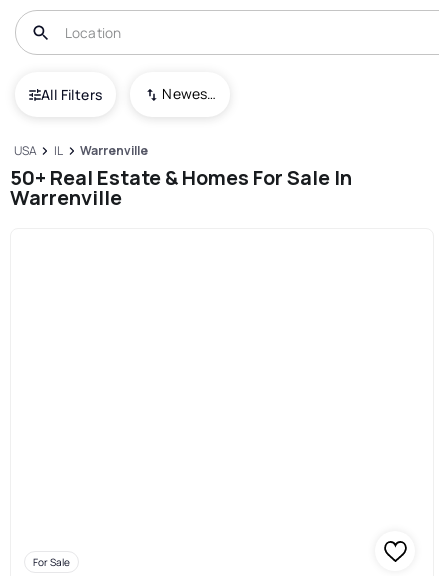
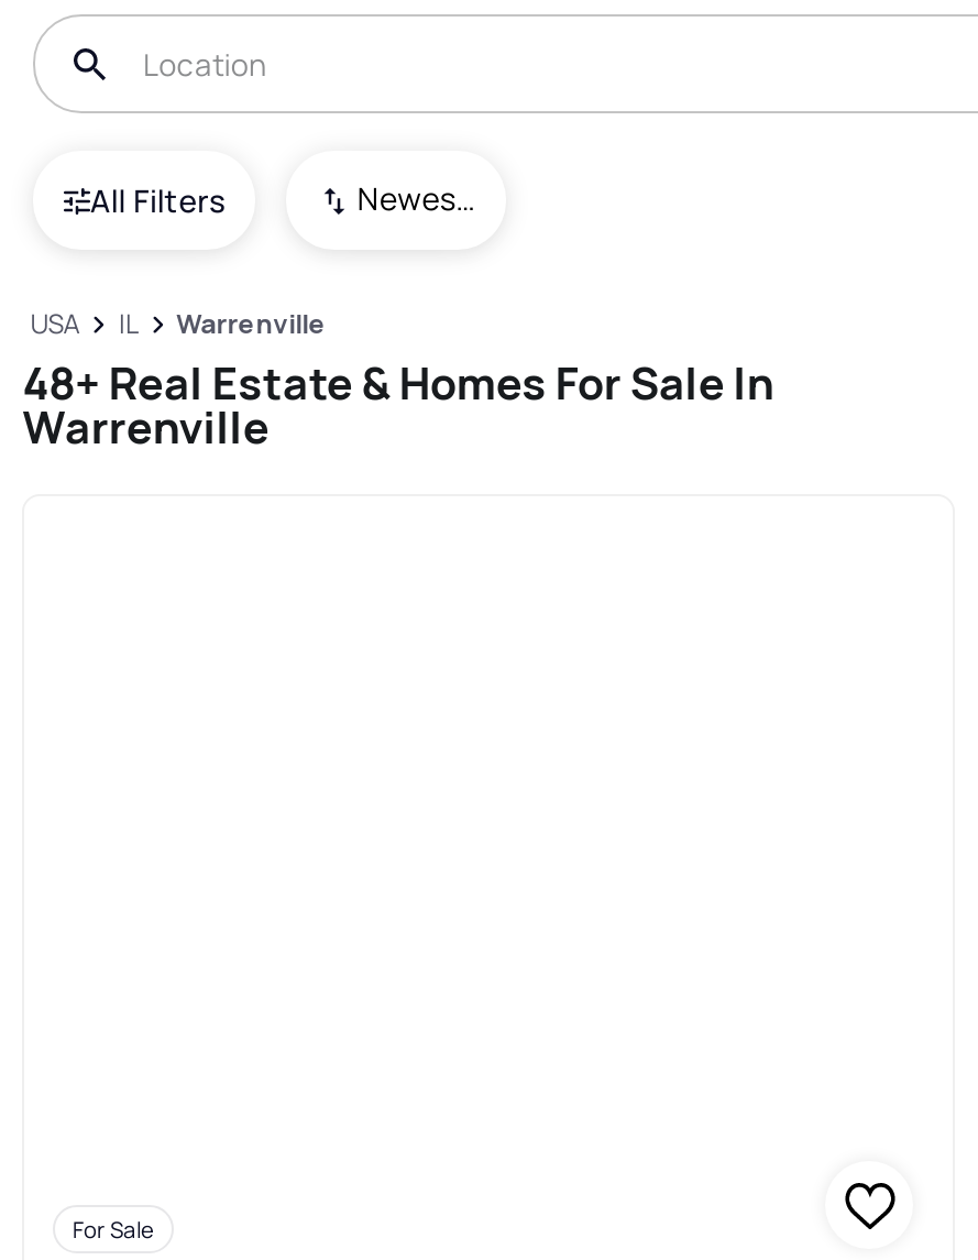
[10,164,352,191] 50+ Real Estate & Homes For Sale In -> [22,353,773,412] 48+ Real Estate & Homes For Sale In

